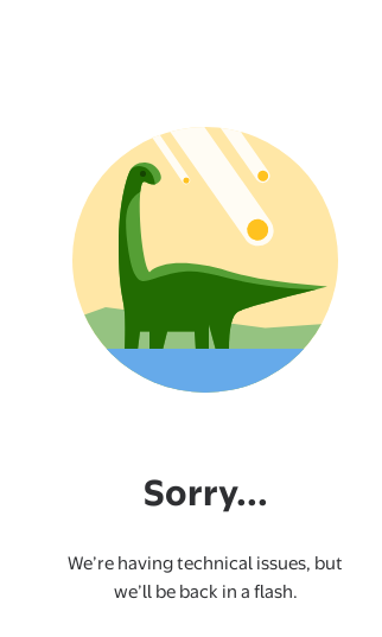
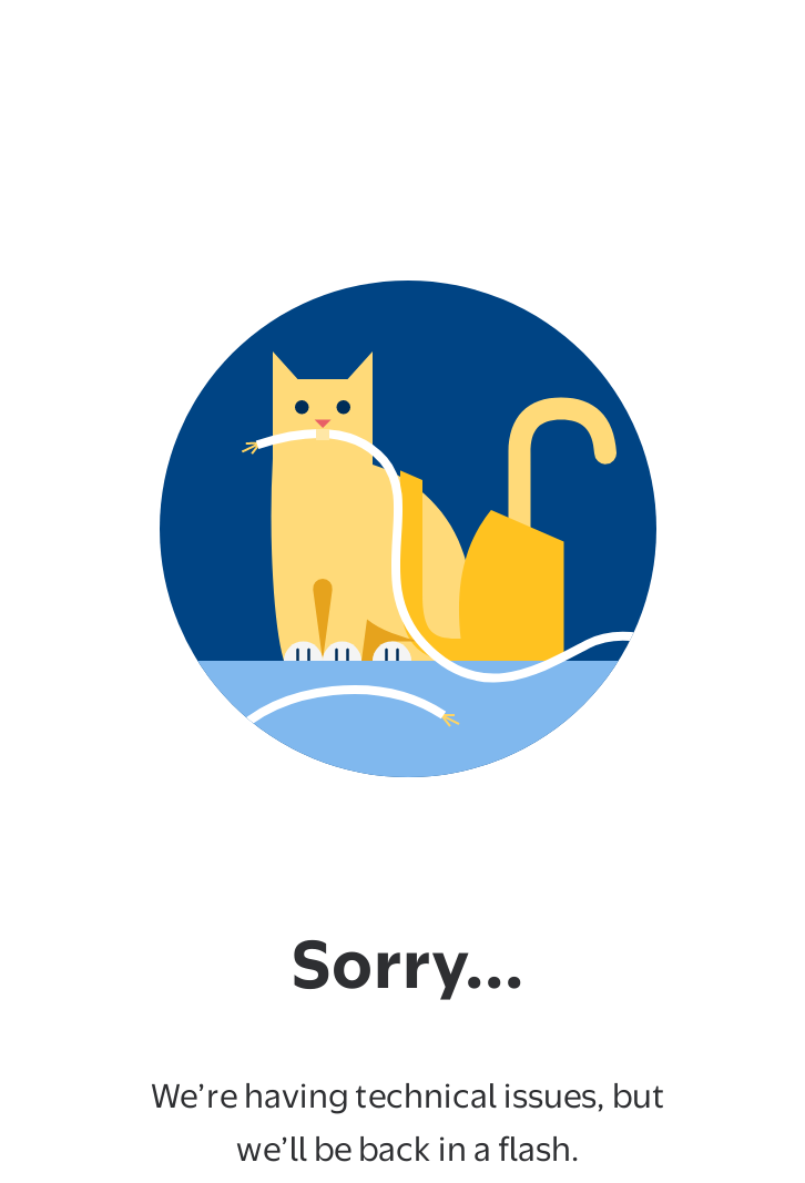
[72,127,338,365] [image] -> [157,278,659,728] [image]

